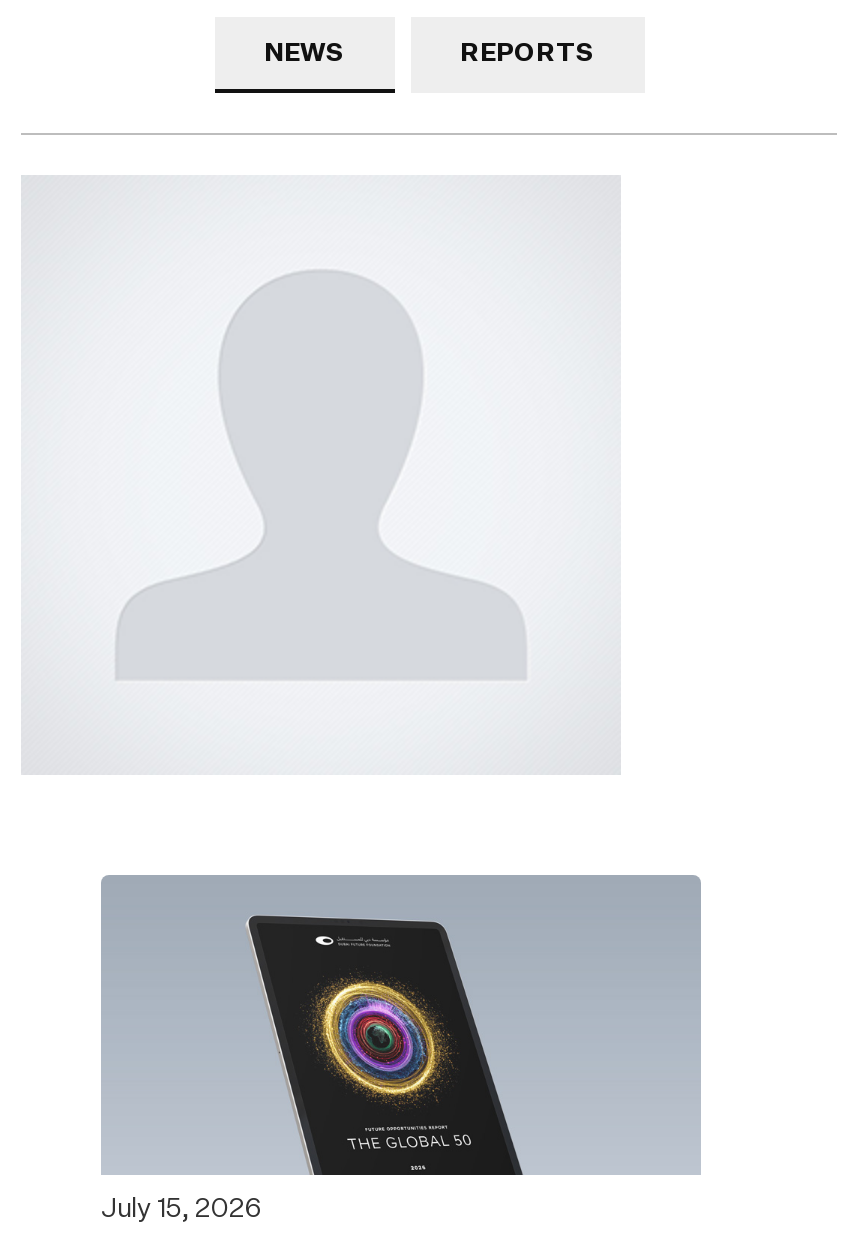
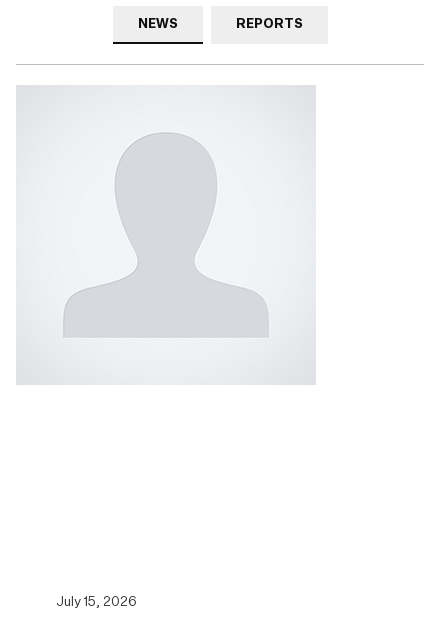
[99,873,703,1177] [image] -> none

